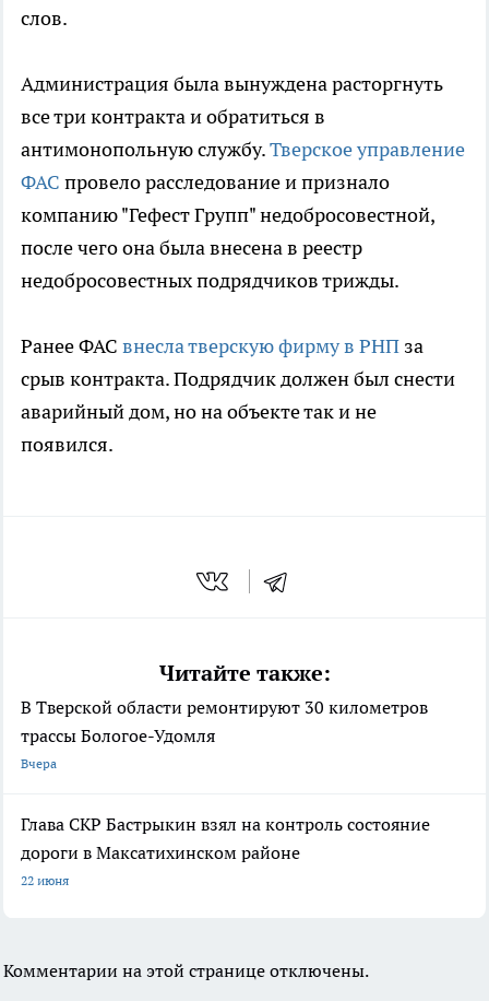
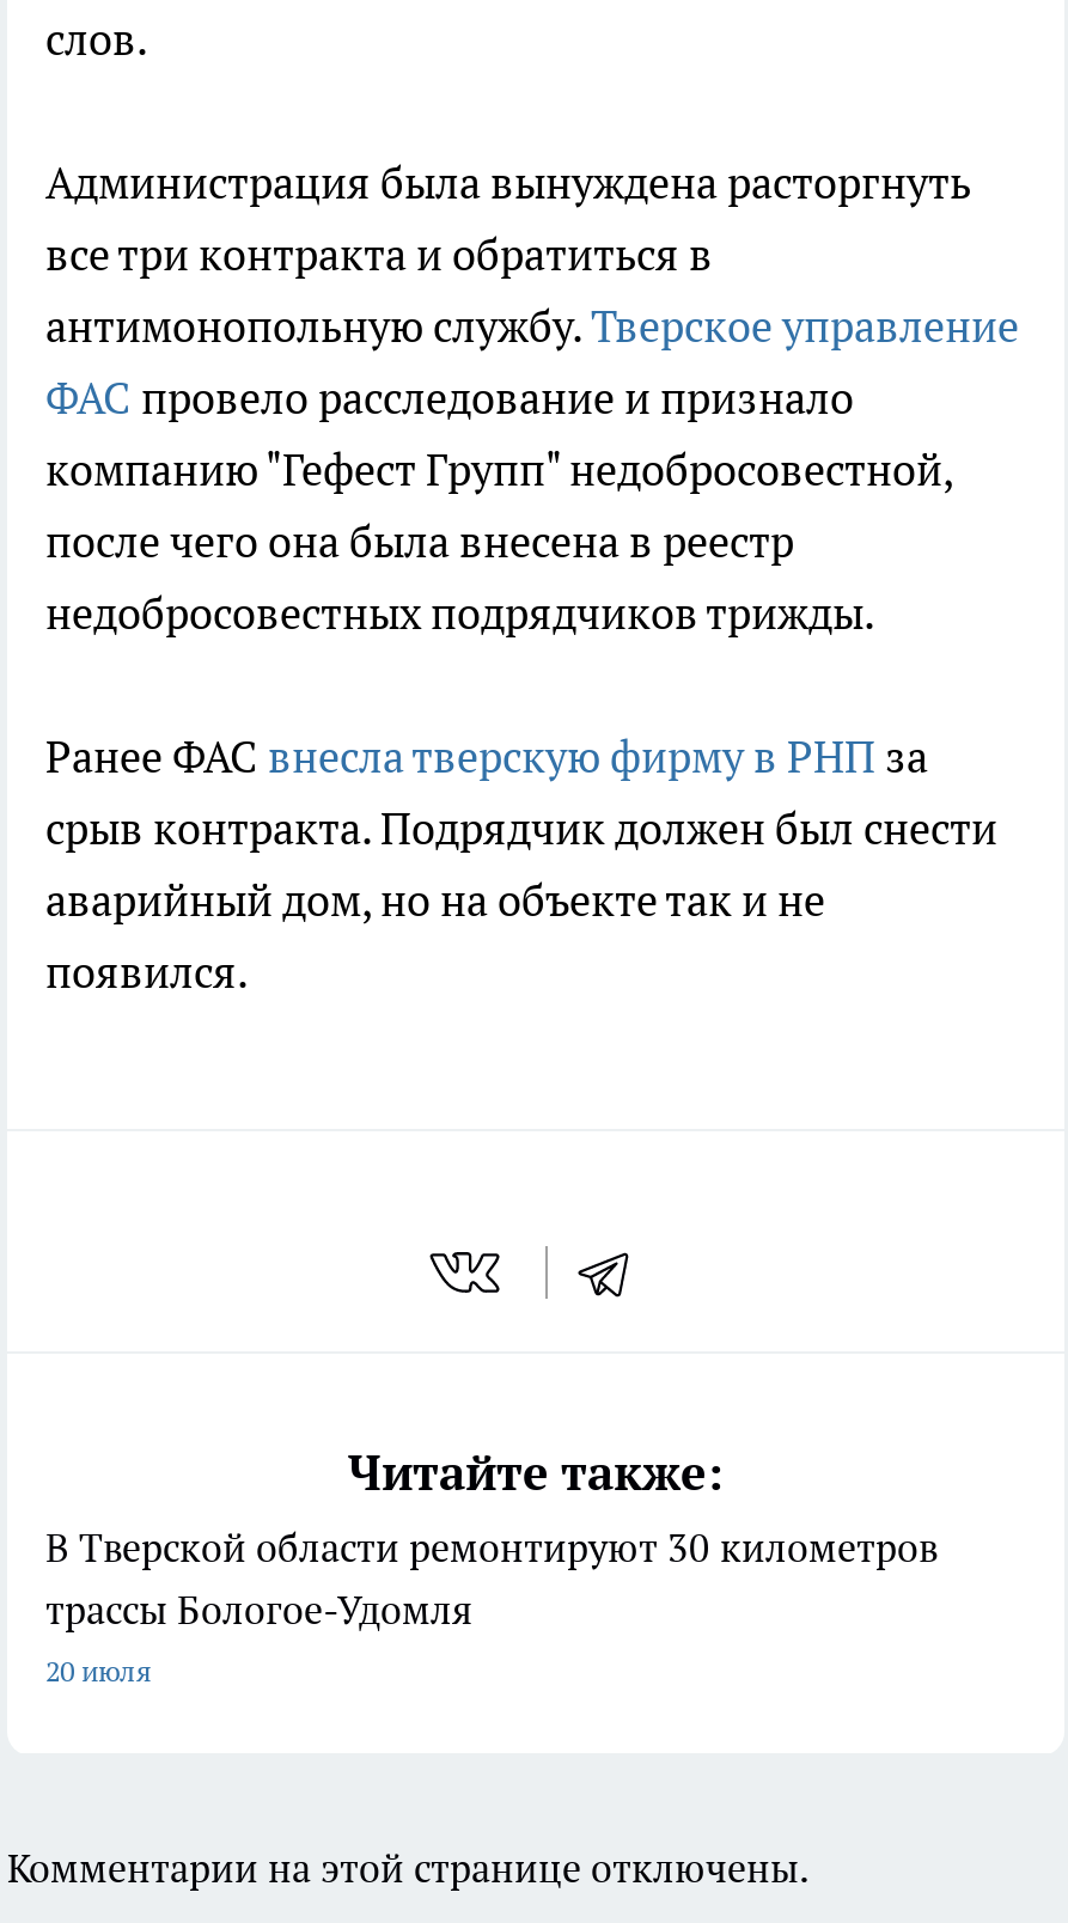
[21,755,430,888] Вчера | Глава СКР Бастрыкин взял на контроль состояние | дороги в Максатихинском районе | 22 июня -> [45,1652,151,1688] 20 июля

